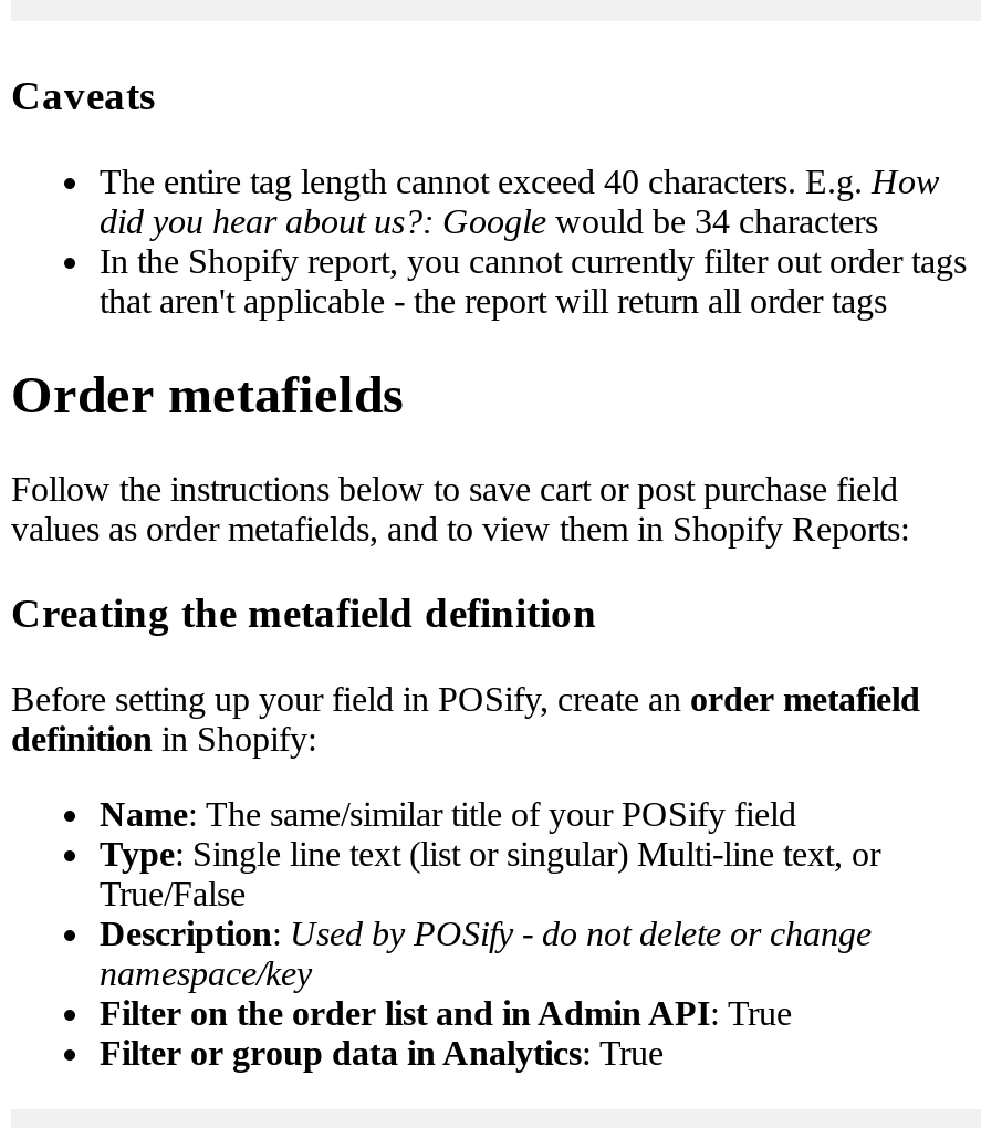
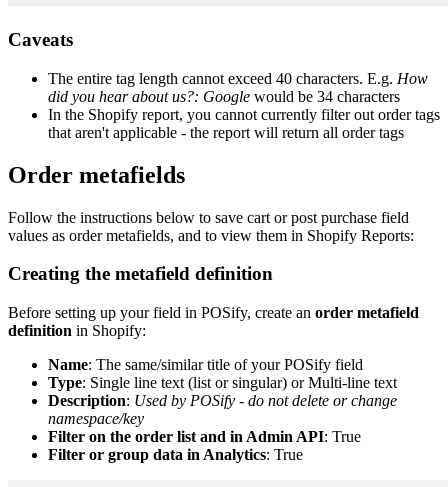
[100,835,880,913] Type: Single line text (list or singular) Multi-line text, or | True/False -> [48,374,397,391] Type: Single line text (list or singular) or Multi-line text

